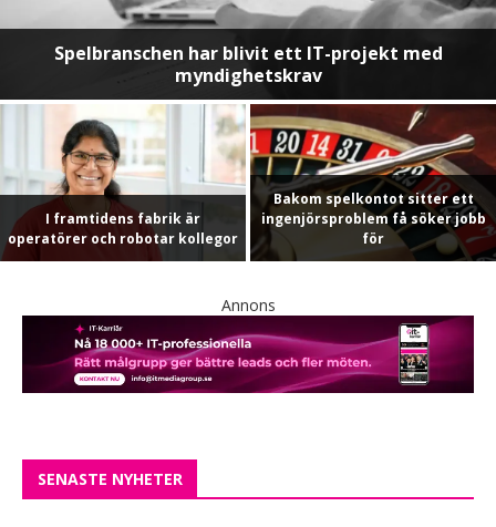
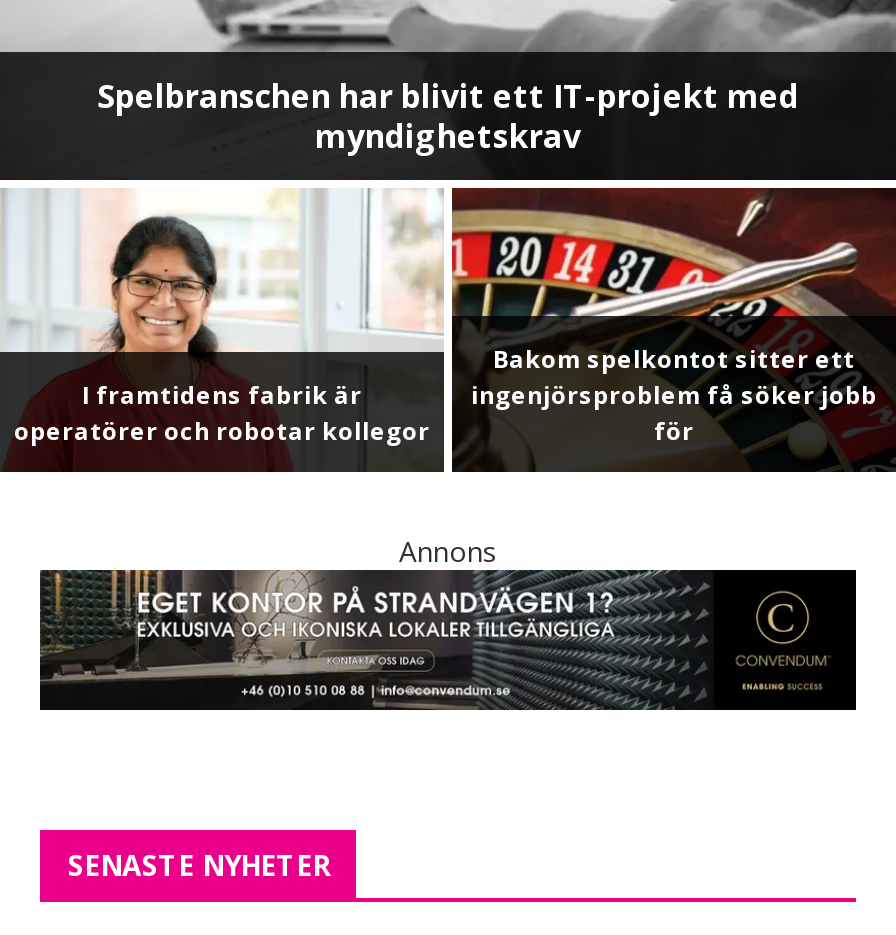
[23,314,474,394] [image] -> [40,568,856,712] [image]

